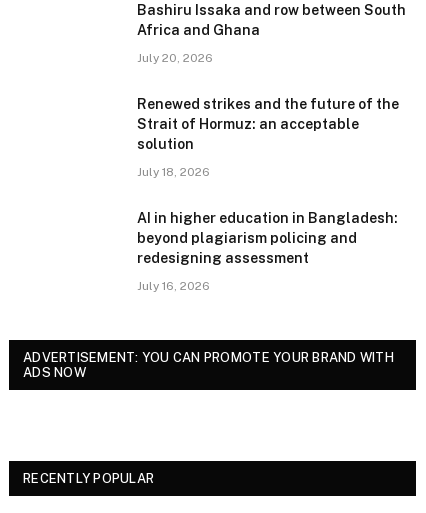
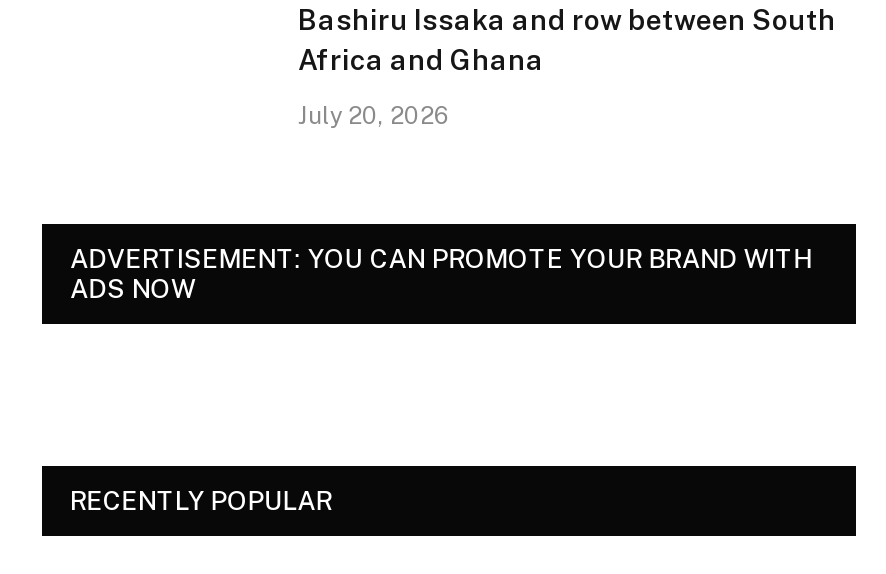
[137,96,399,293] Renewed strikes and the future of the | Strait of Hormuz: an acceptable | solution | July 18, 2026 | AI in higher education in Bangladesh: | beyond plagiarism policing and | redesigning assessment | July 16, 2026 -> none

